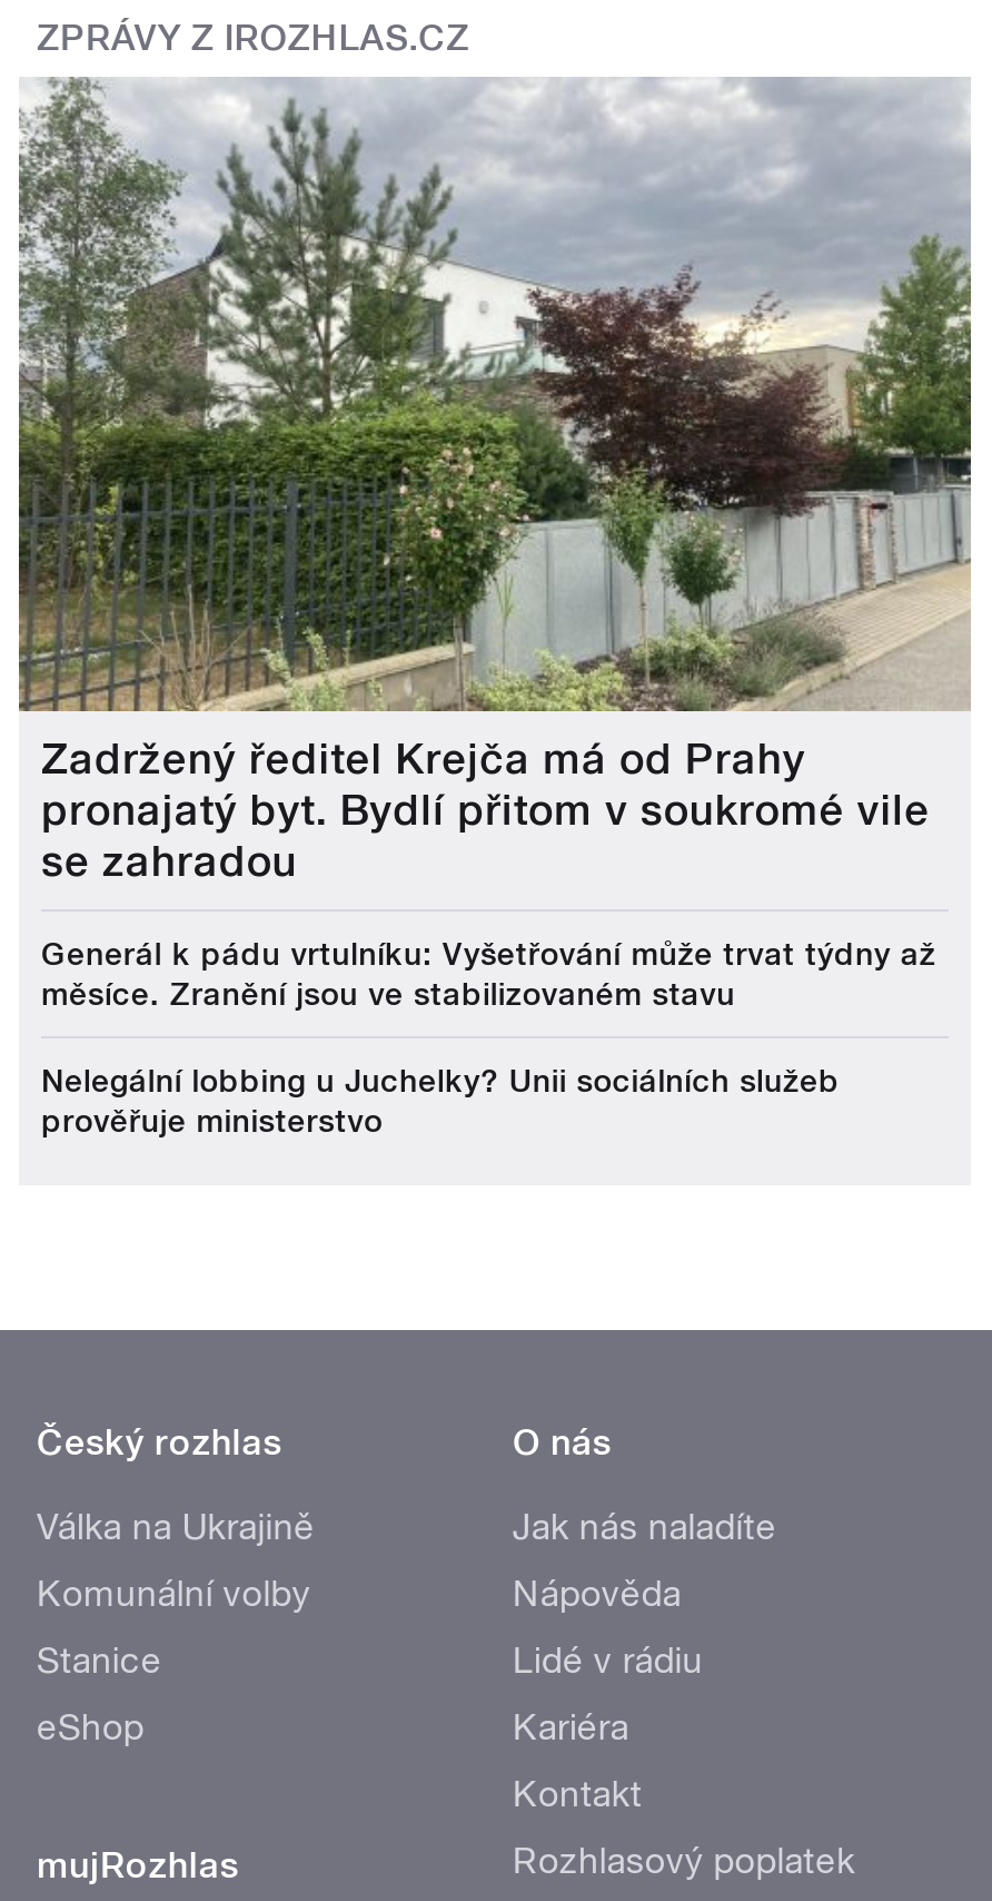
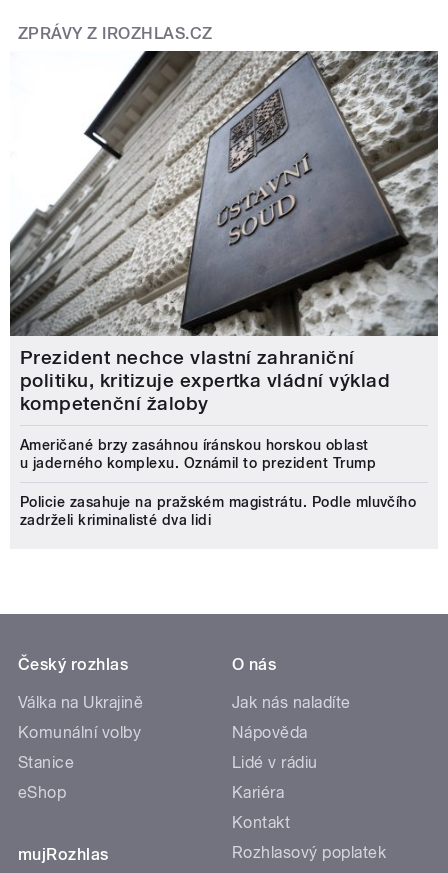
[17,75,973,888] [image] | Zadržený ředitel Krejča má od Prahy | pronajatý byt. Bydlí přitom v soukromé vile | se zahradou -> [9,50,439,415] [image] | Prezident nechce vlastní zahraniční | politiku, kritizuje expertka vládní výklad | kompetenční žaloby
[41,937,936,1013] Generál k pádu vrtulníku: Vyšetřování může trvat týdny až | měsíce. Zranění jsou ve stabilizovaném stavu -> [20,437,376,471] Američané brzy zasáhnou íránskou horskou oblast | u jaderného komplexu. Oznámil to prezident Trump
[41,1064,840,1140] Nelegální lobbing u Juchelky? Unii sociálních služeb | prověřuje ministerstvo -> [20,494,416,528] Policie zasahuje na pražském magistrátu. Podle mluvčího | zadrželi kriminalisté dva lidi

